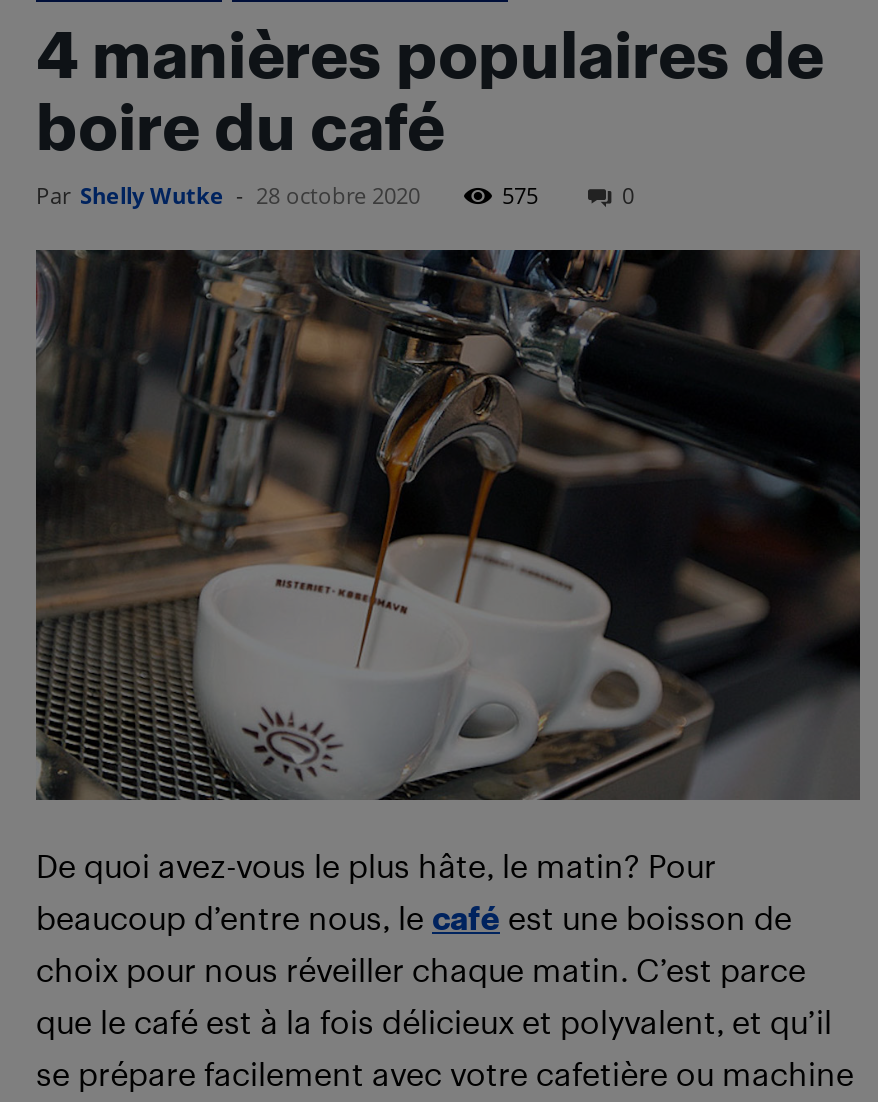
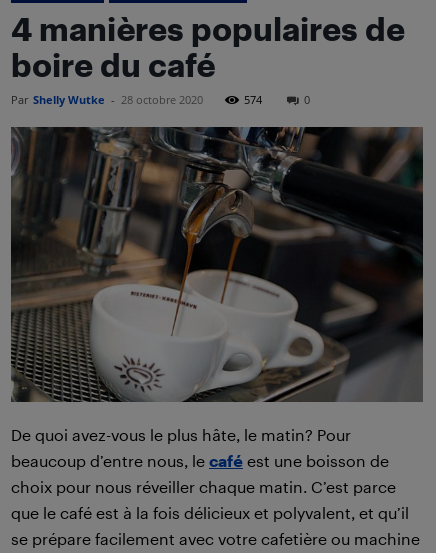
[502,180,538,210] 575 -> [244,92,262,107] 574

